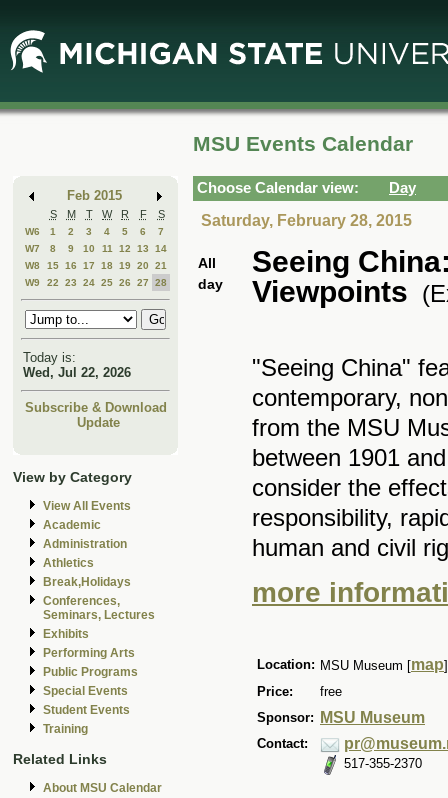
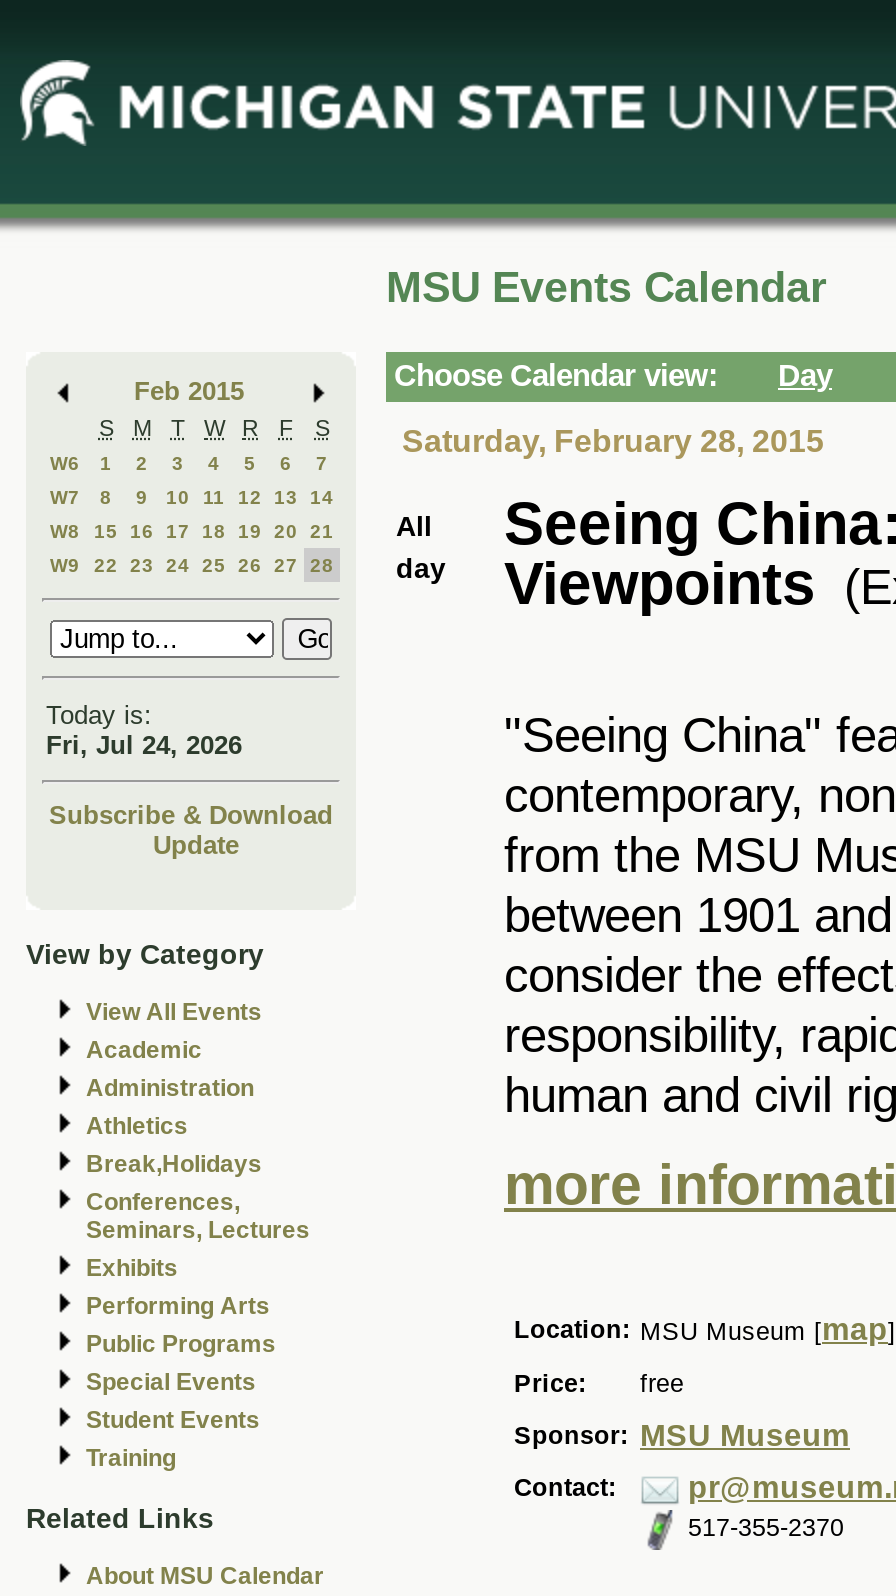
[23,365,131,380] Wed, Jul 22, 2026 -> [46,731,242,761] Fri, Jul 24, 2026

